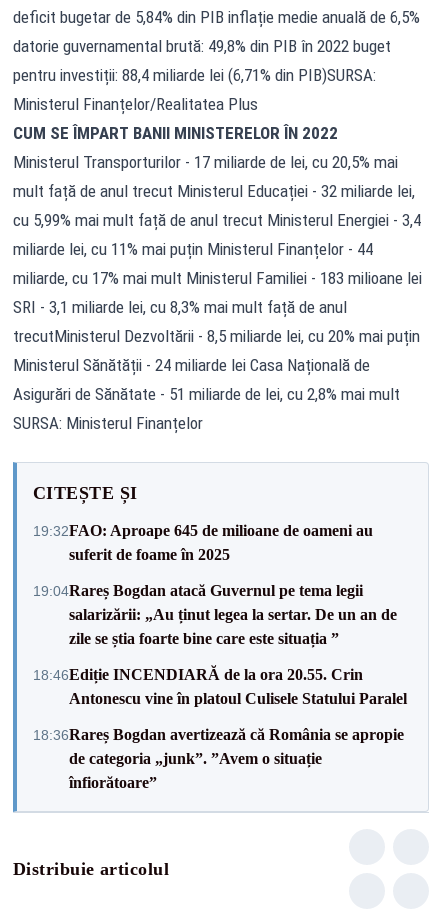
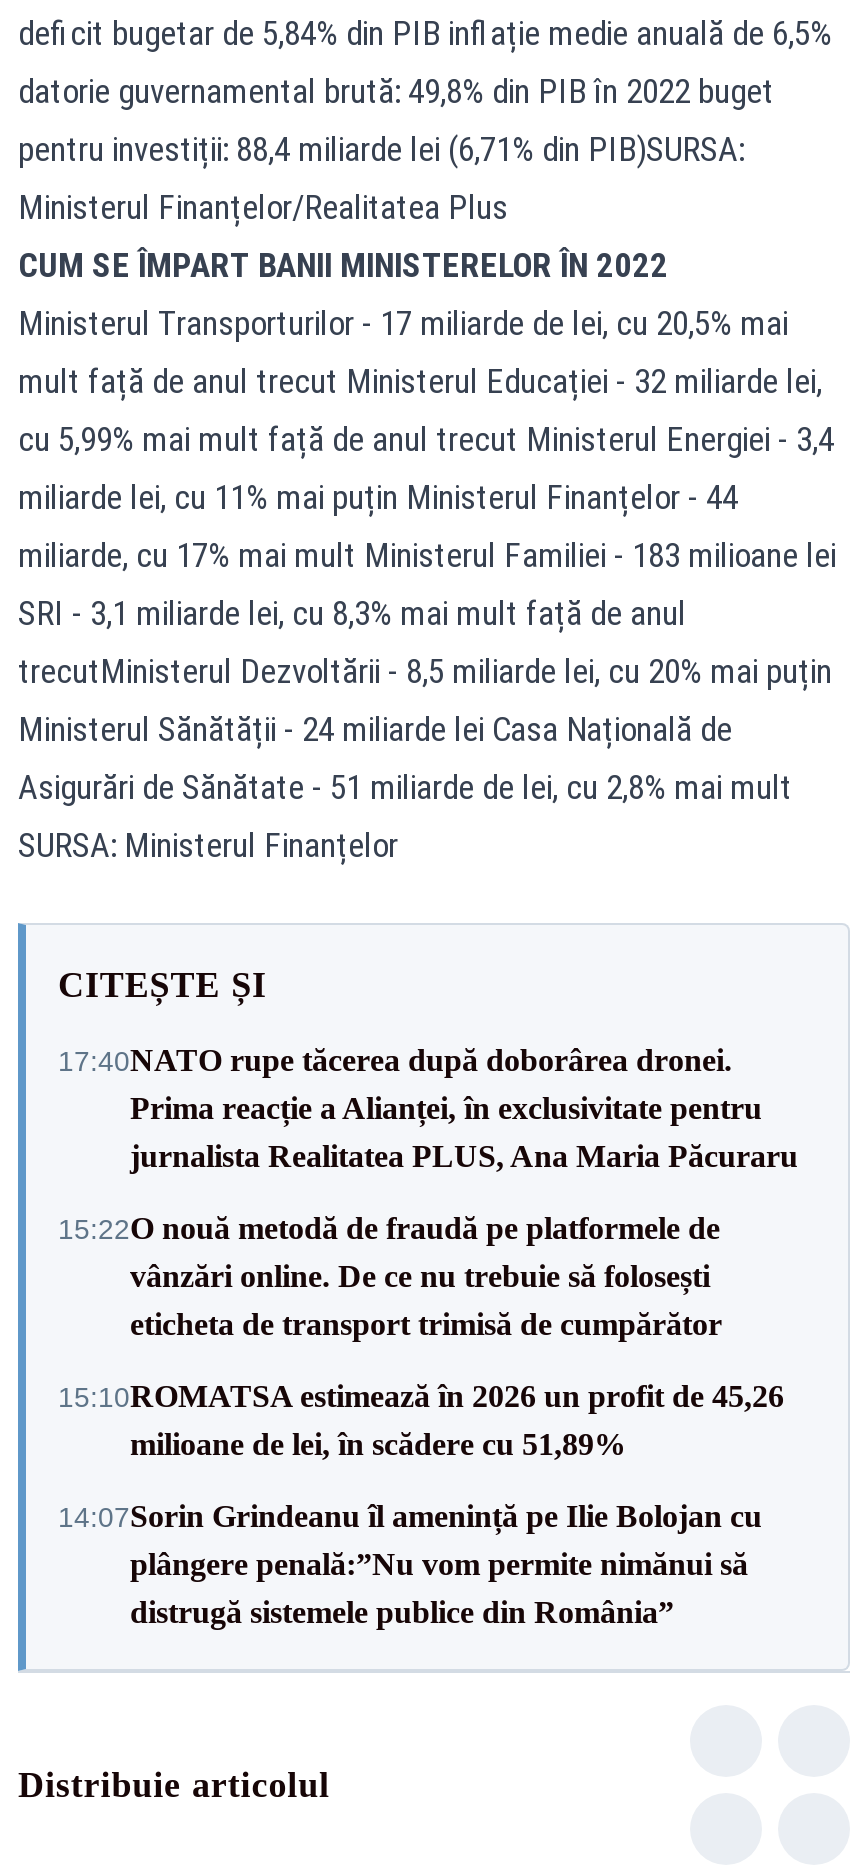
[33,521,373,562] 19:32FAO: Aproape 645 de milioane de oameni au | suferit de foame în 2025 -> [58,1043,798,1173] 17:40NATO rupe tăcerea după doborârea dronei. | Prima reacție a Alianței, în exclusivitate pentru | jurnalista Realitatea PLUS, Ana Maria Păcuraru
[33,581,397,646] 19:04Rareș Bogdan atacă Guvernul pe tema legii | salarizării: „Au ținut legea la sertar. De un an de | zile se știa foarte bine care este situația ” -> [58,1211,722,1341] 15:22O nouă metodă de fraudă pe platformele de | vânzări online. De ce nu trebuie să folosești | eticheta de transport trimisă de cumpărător
[33,665,407,706] 18:46Ediție INCENDIARĂ de la ora 20.55. Crin | Antonescu vine în platoul Culisele Statului Paralel -> [58,1379,784,1461] 15:10ROMATSA estimează în 2026 un profit de 45,26 | milioane de lei, în scădere cu 51,89%
[33,725,404,790] 18:36Rareș Bogdan avertizează că România se apropie | de categoria „junk”. ”Avem o situație | înfiorătoare” -> [58,1499,762,1629] 14:07Sorin Grindeanu îl amenință pe Ilie Bolojan cu | plângere penală:”Nu vom permite nimănui să | distrugă sistemele publice din România”

